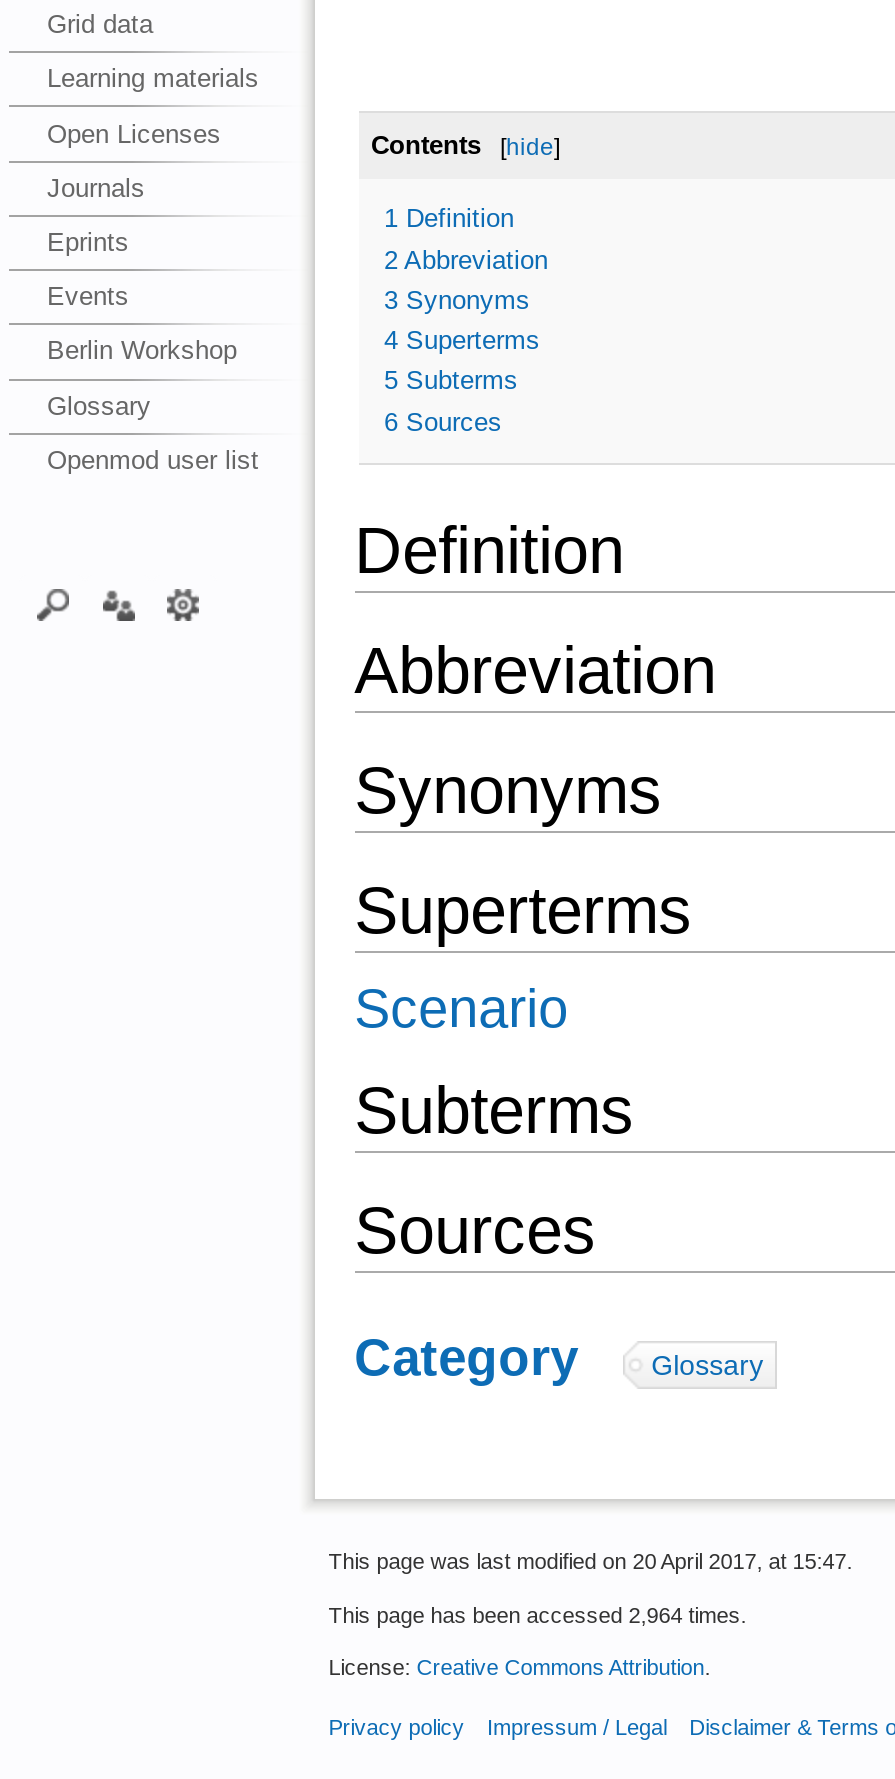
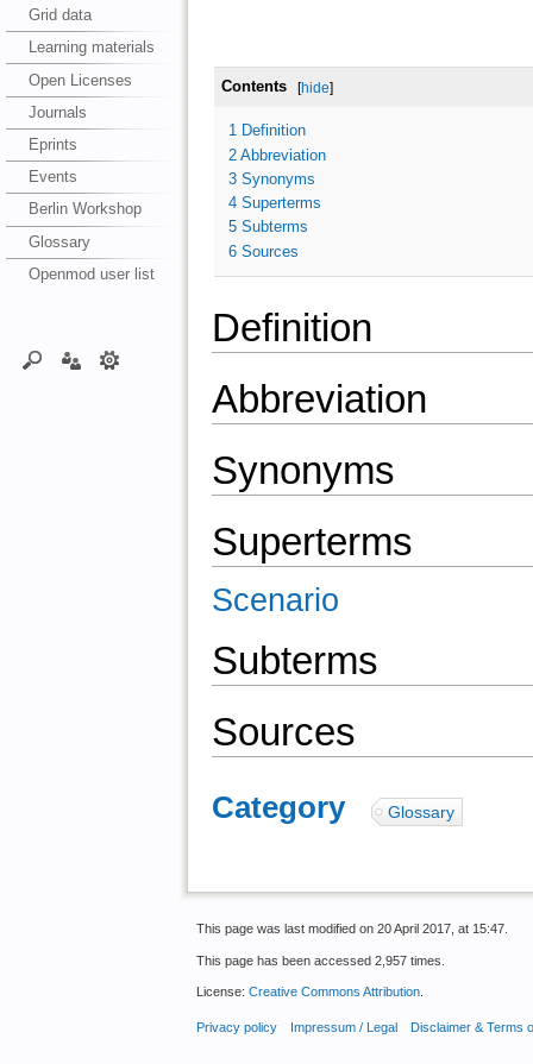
[329,1602,747,1626] This page has been accessed 2,964 times. -> [196,953,445,967] This page has been accessed 2,957 times.

